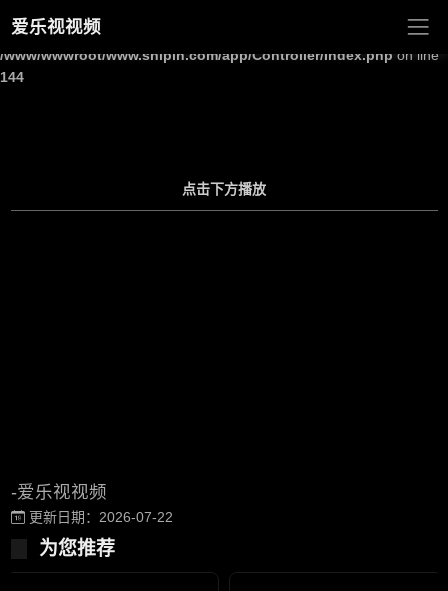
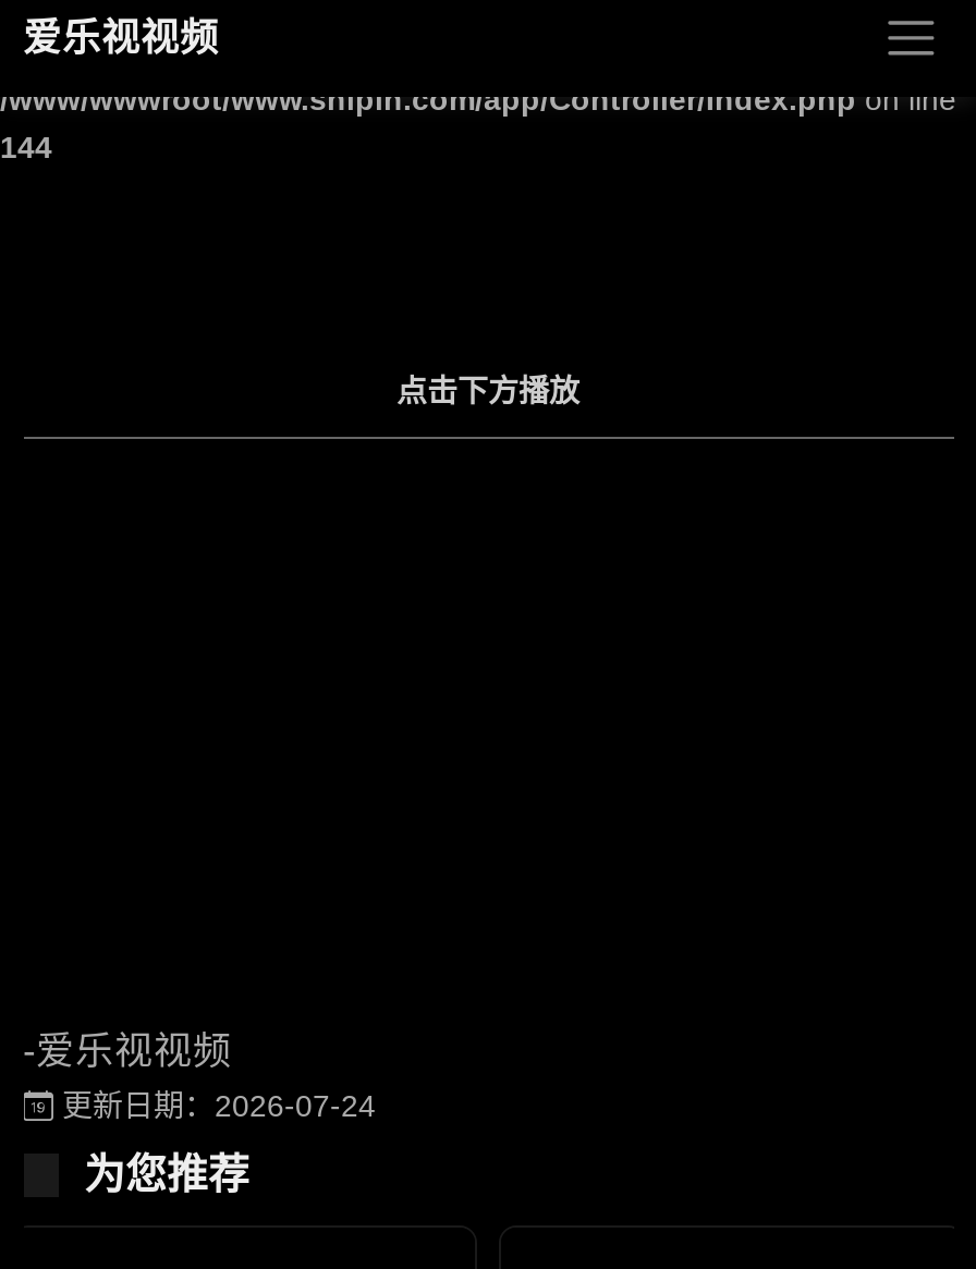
[24,509,172,525] 更新日期：2026-07-22 -> [53,1088,376,1123] 更新日期：2026-07-24

